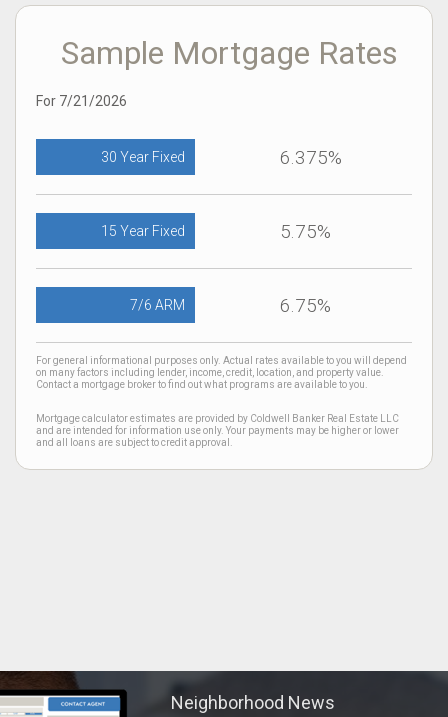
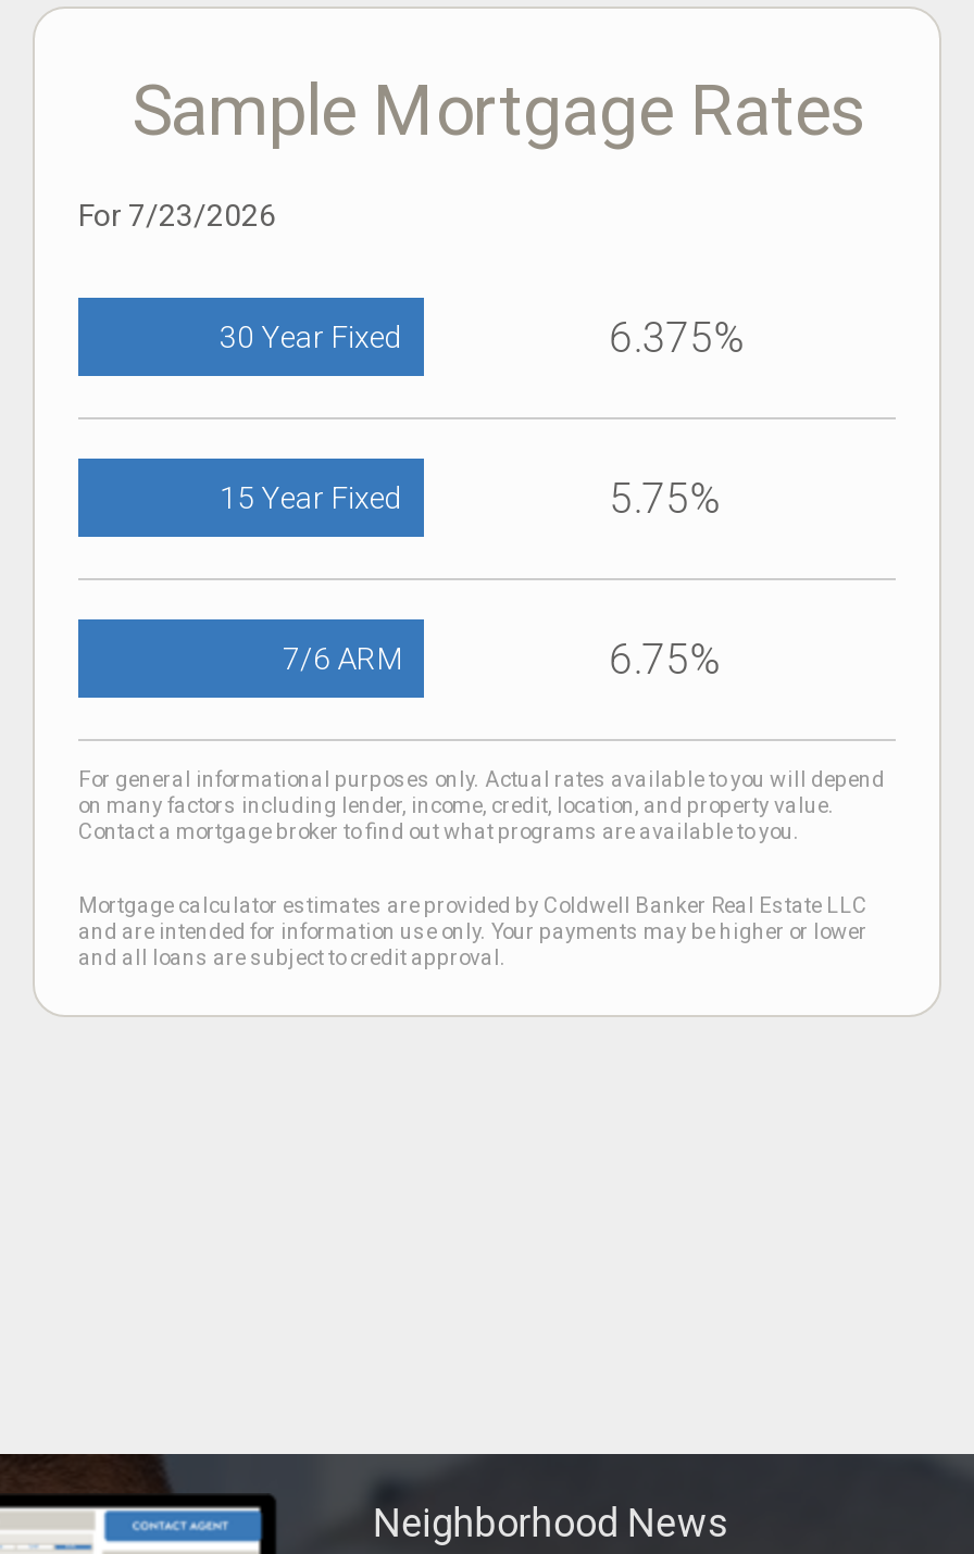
[36,93,127,109] For 7/21/2026 -> [78,198,276,233] For 7/23/2026

